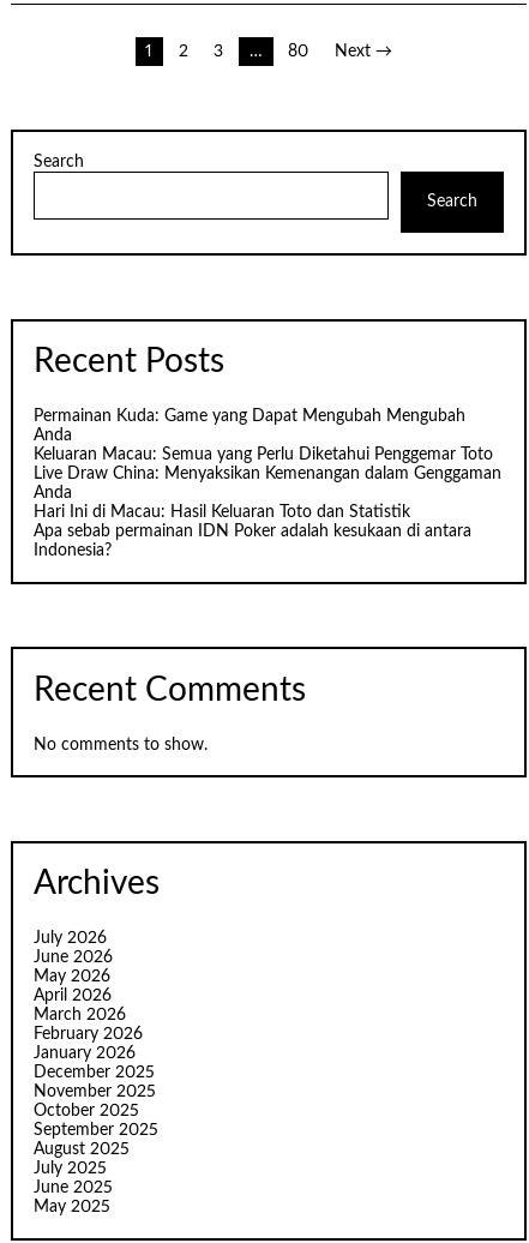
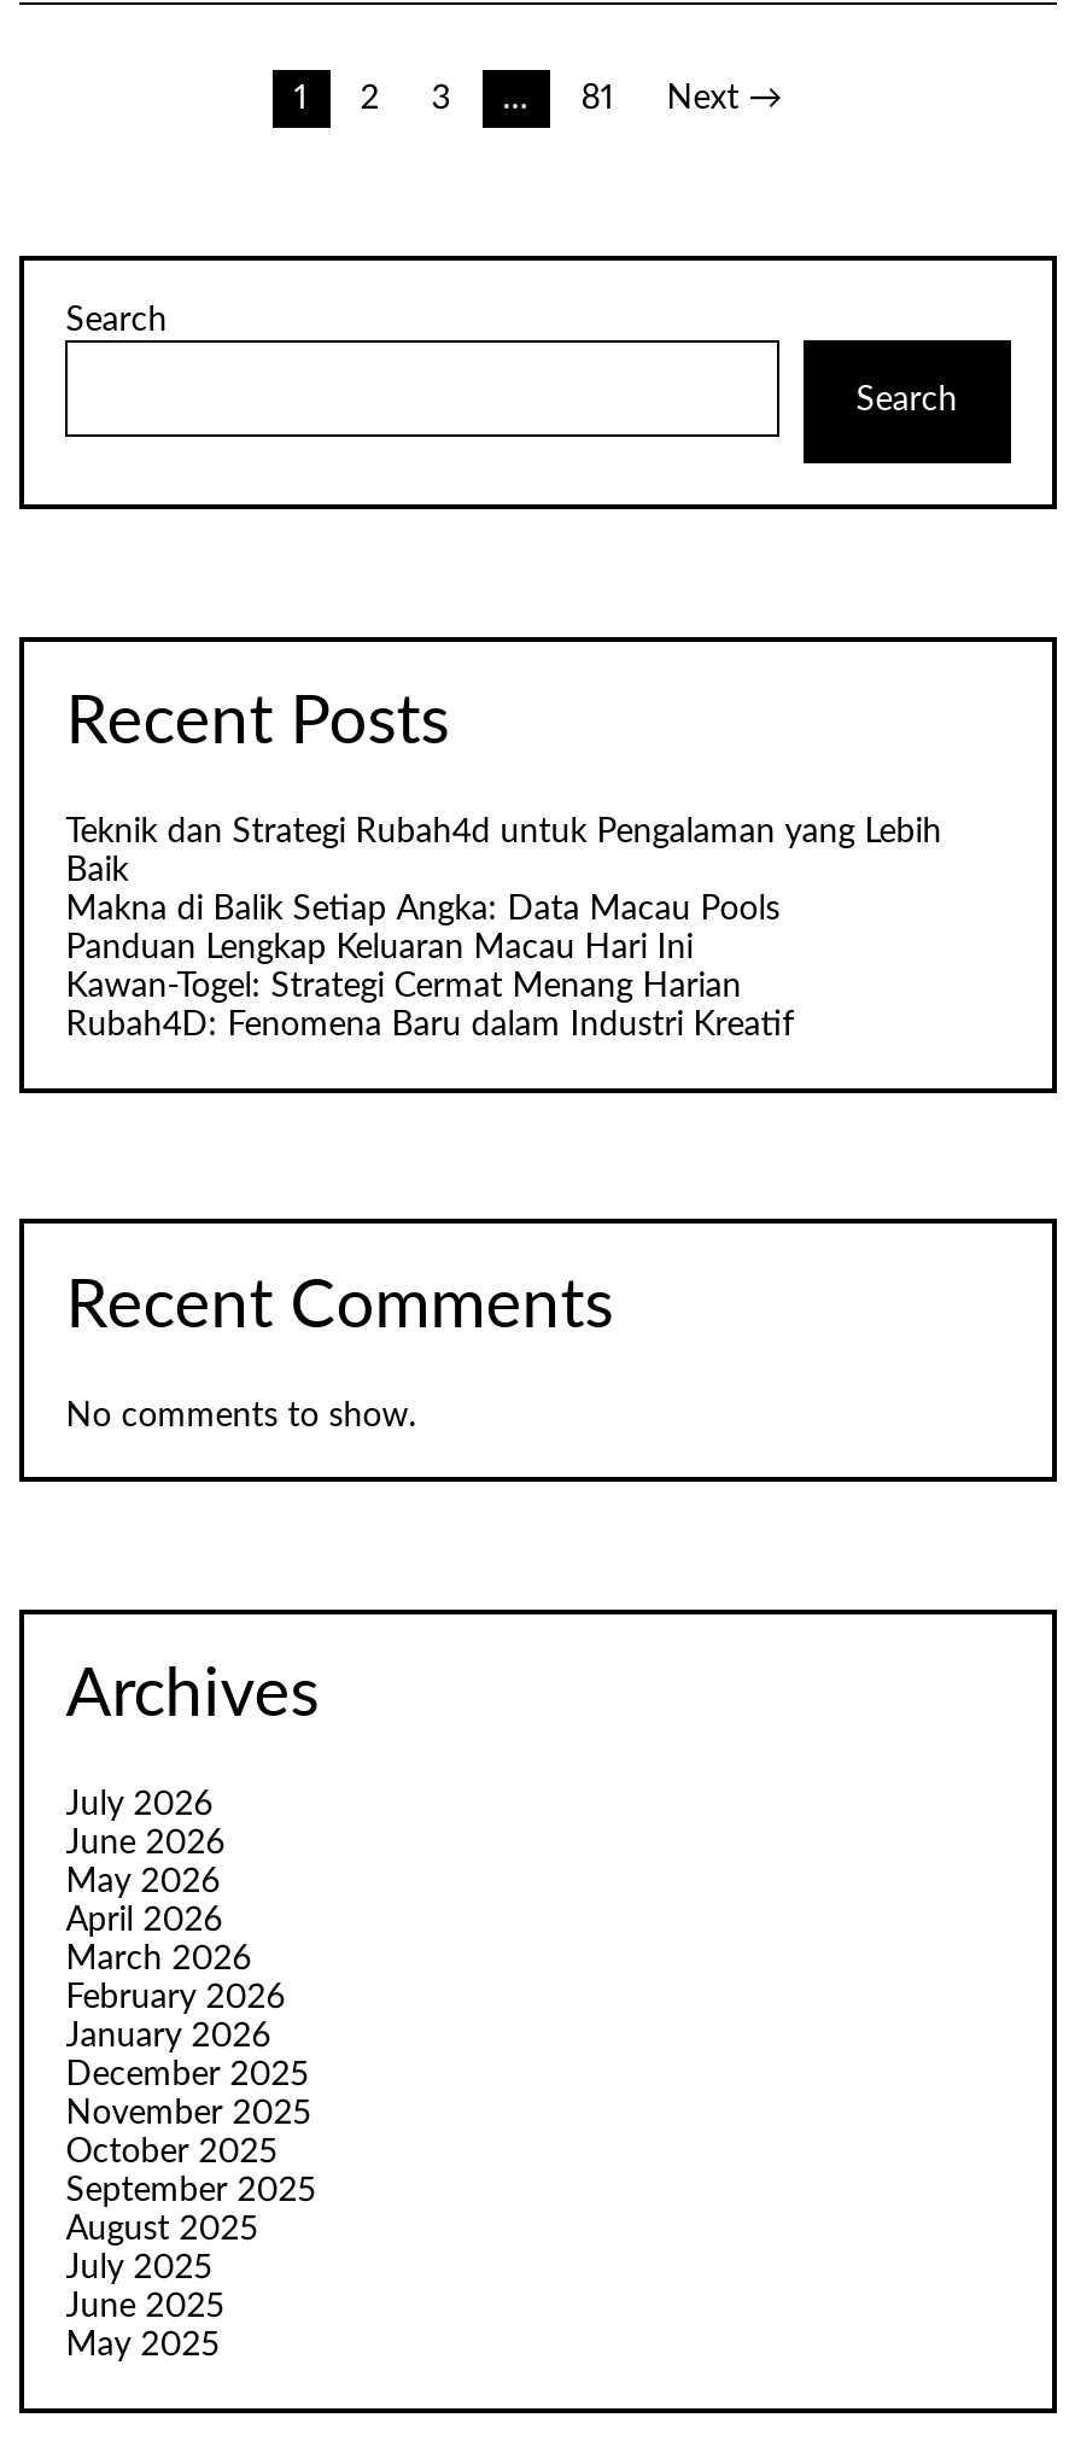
[288,43,309,60] 80 -> [581,82,615,116] 81
[34,408,502,559] Permainan Kuda: Game yang Dapat Mengubah Mengubah | Anda | Keluaran Macau: Semua yang Perlu Diketahui Penggemar Toto | Live Draw China: Menyaksikan Kemenangan dalam Genggaman | Anda | Hari Ini di Macau: Hasil Keluaran Toto dan Statistik | Apa sebab permainan IDN Poker adalah kesukaan di antara | Indonesia? -> [66,816,942,1043] Teknik dan Strategi Rubah4d untuk Pengalaman yang Lebih | Baik | Makna di Balik Setiap Angka: Data Macau Pools | Panduan Lengkap Keluaran Macau Hari Ini | Kawan-Togel: Strategi Cermat Menang Harian | Rubah4D: Fenomena Baru dalam Industri Kreatif

